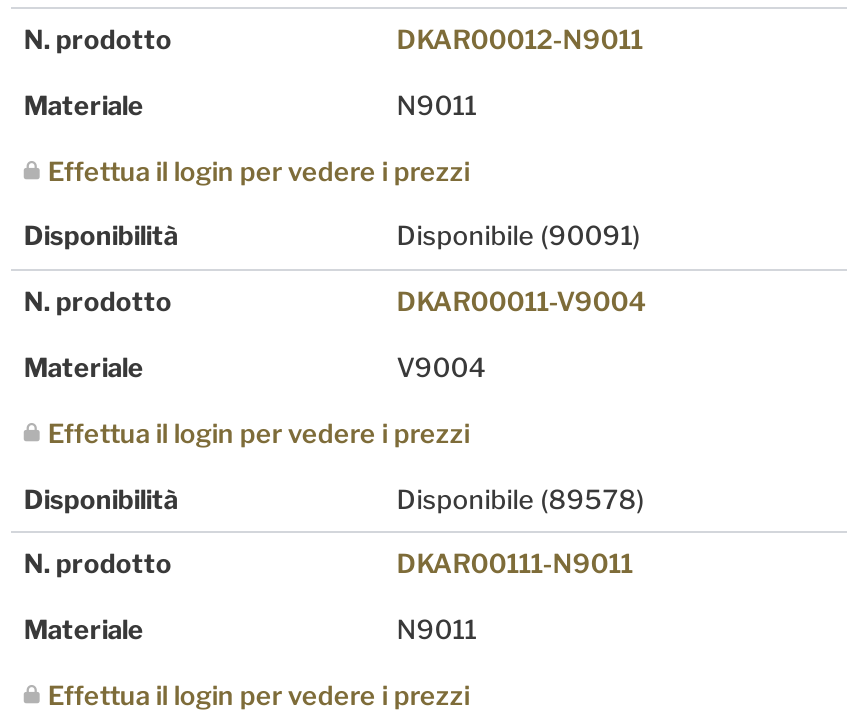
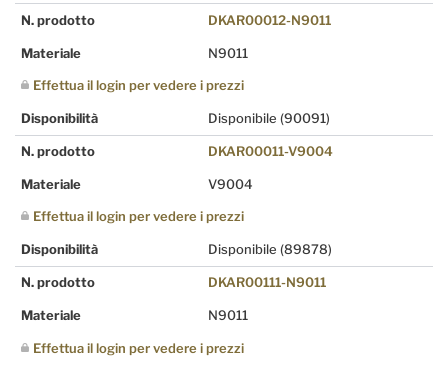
[397,482,645,514] Disponibile (89578) -> [208,241,332,257] Disponibile (89878)

